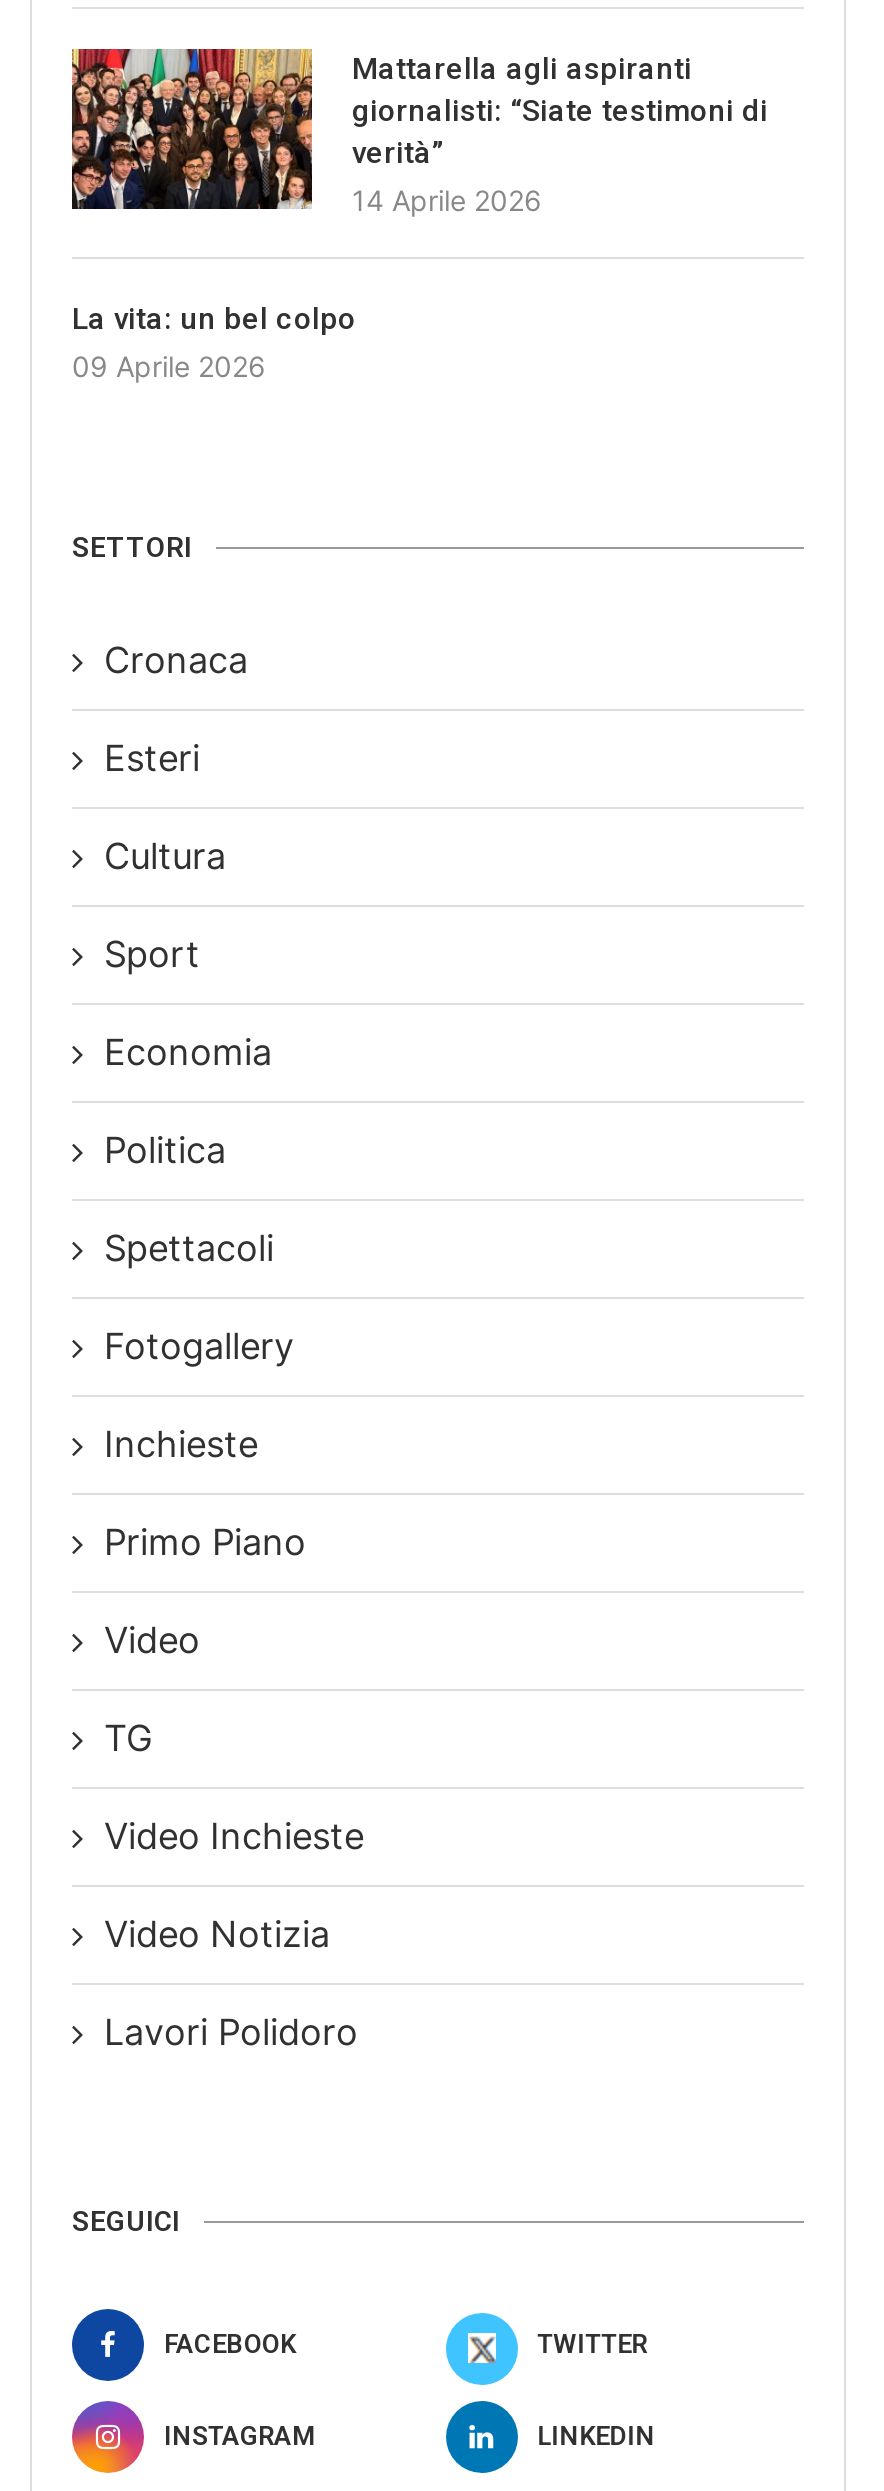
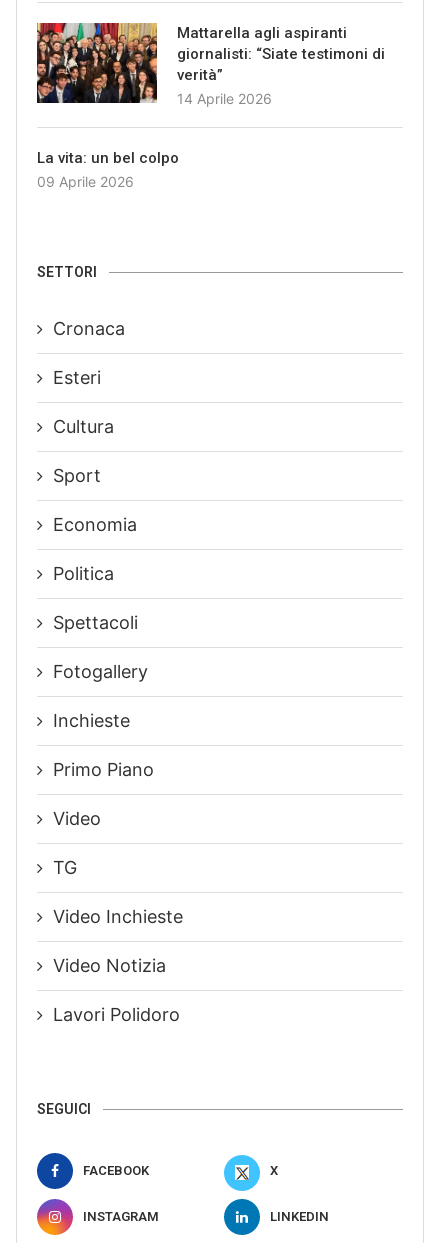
[537,2328,647,2358] TWITTER -> [270,1163,278,1178] X

